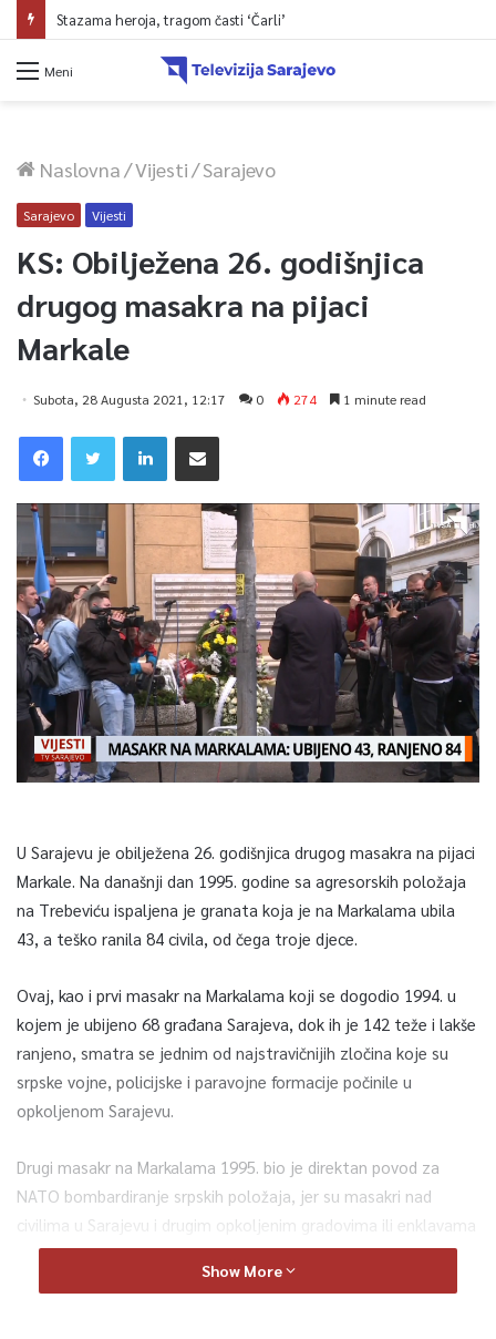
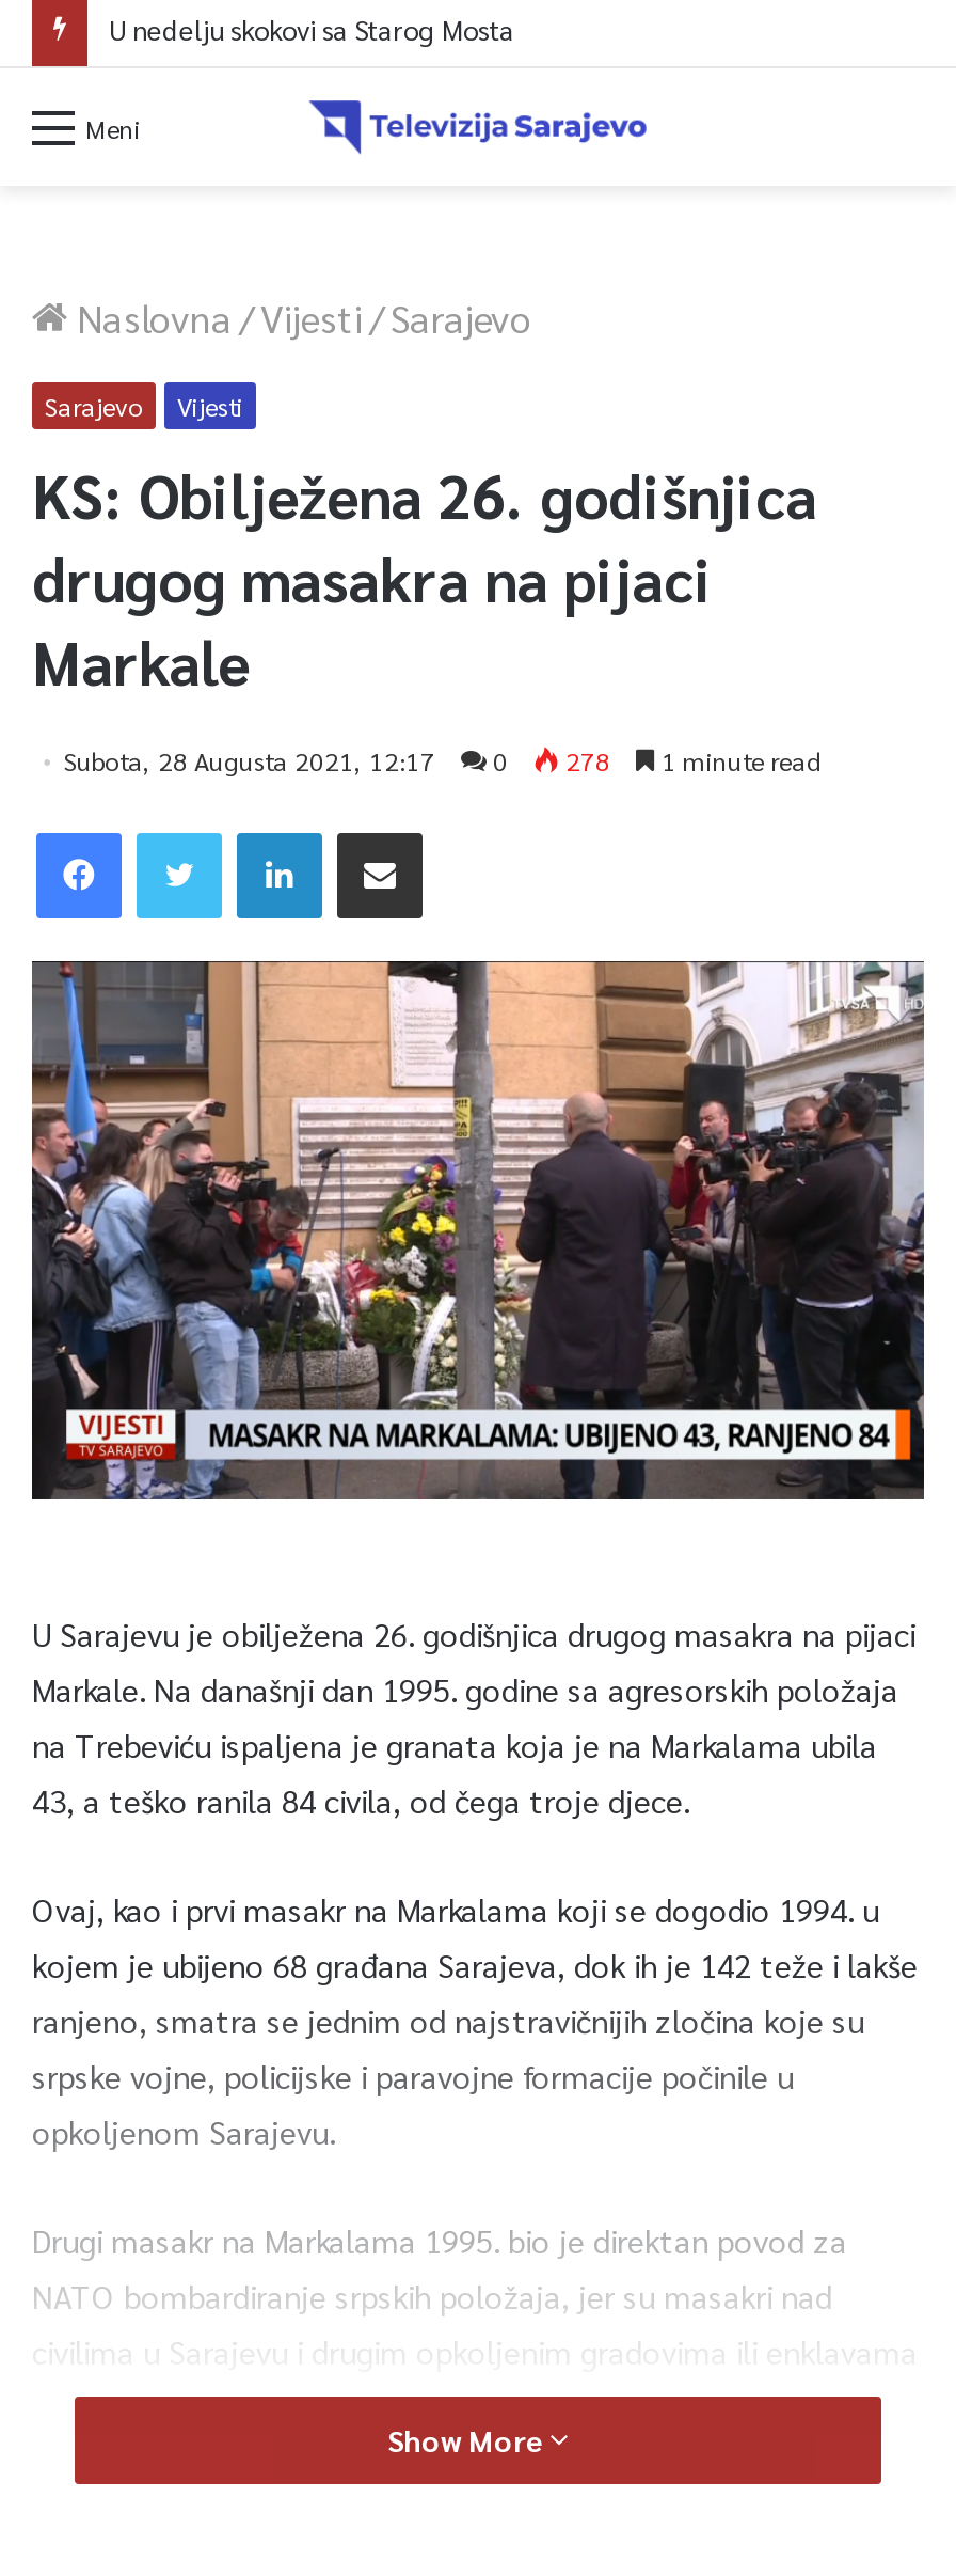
[56,10,286,29] Stazama heroja, tragom časti ‘Čarli’ -> none
[33,390,426,407] Subota, 28 Augusta 2021, 12:17 0 274 1 minute read -> [64,742,822,777] Subota, 28 Augusta 2021, 12:17 0 278 1 minute read

